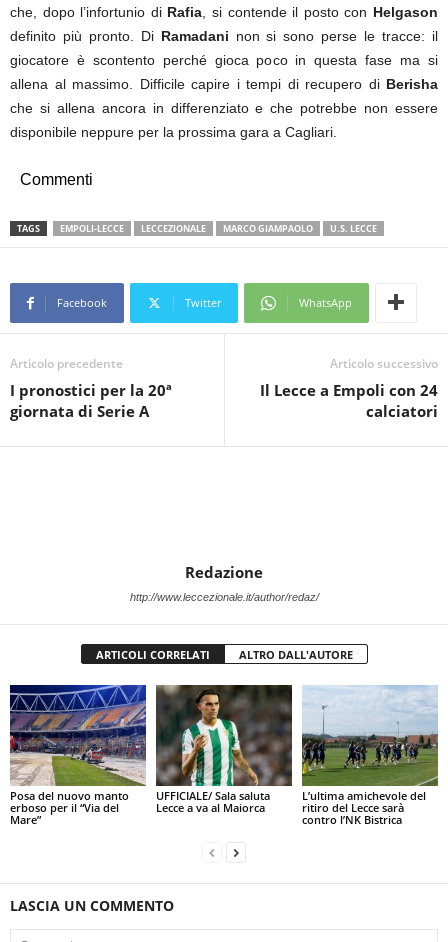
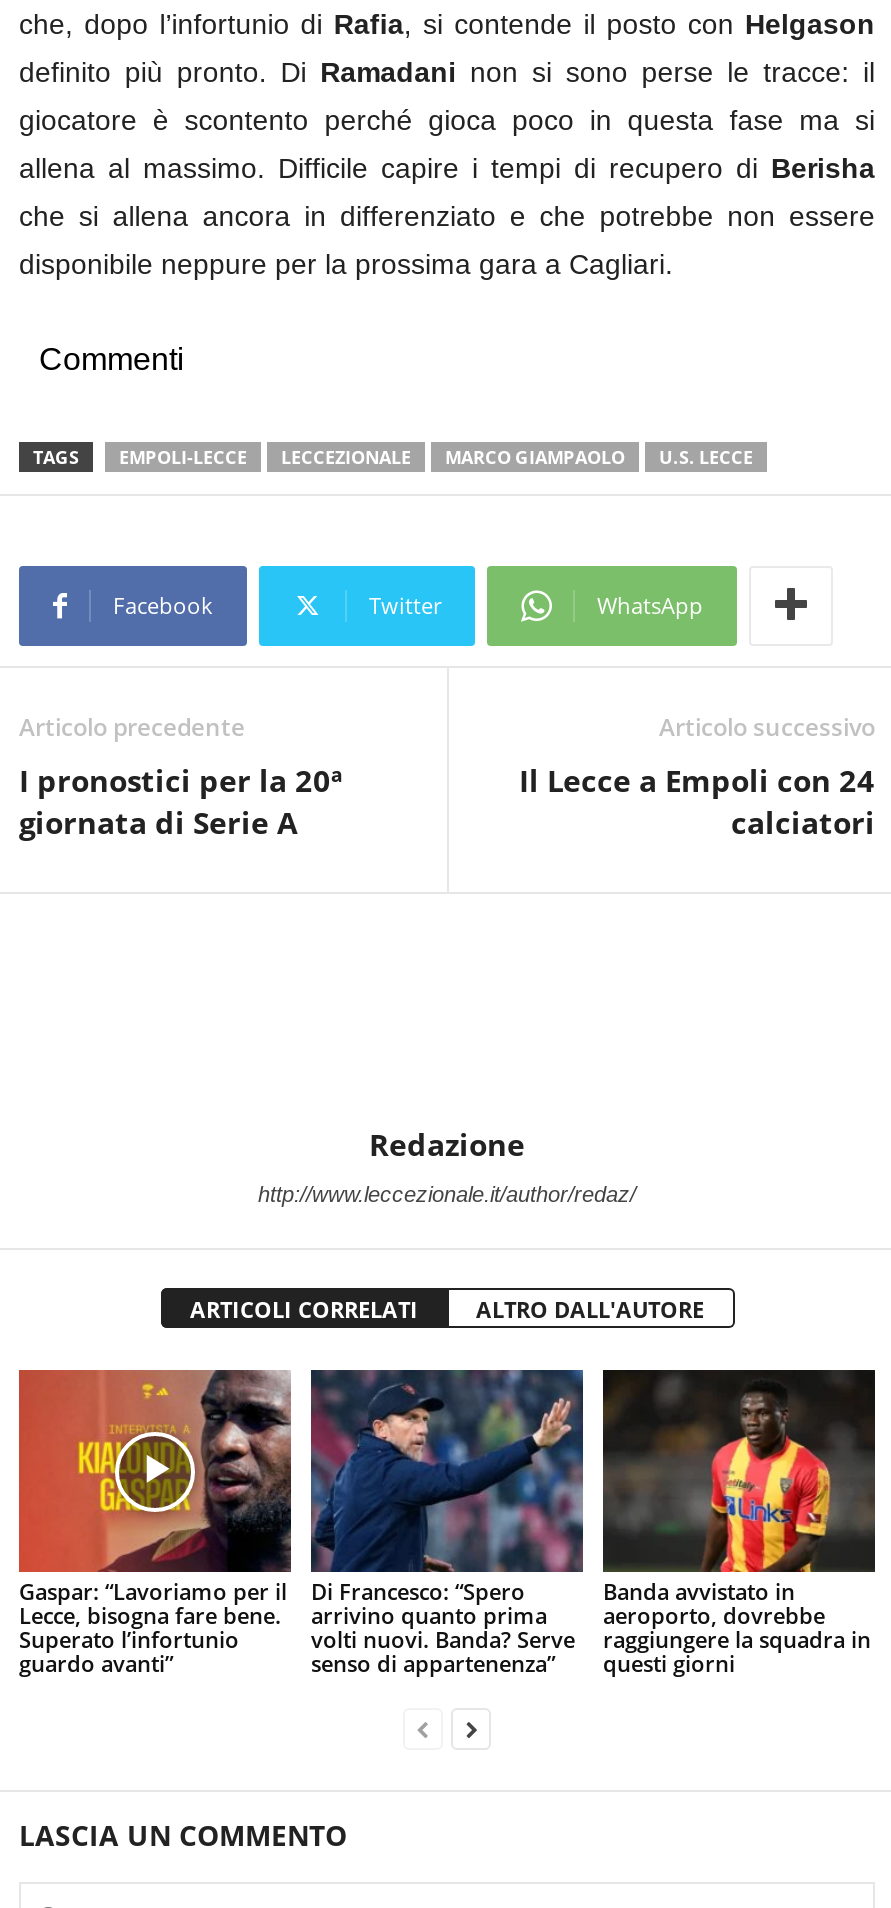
[9,684,147,827] [image] | Posa del nuovo manto | erboso per il “Via del | Mare” -> [17,1368,293,1679] [image] | Gaspar: “Lavoriamo per il | Lecce, bisogna fare bene. | Superato l’infortunio | guardo avanti”
[156,684,293,815] [image] | UFFICIALE/ Sala saluta | Lecce a va al Maiorca -> [311,1368,583,1679] [image] | Di Francesco: “Spero | arrivino quanto prima | volti nuovi. Banda? Serve | senso di appartenenza”
[301,685,439,827] [image] | L’ultima amichevole del | ritiro del Lecce sarà | contro l’NK Bistrica -> [601,1368,877,1679] [image] | Banda avvistato in | aeroporto, dovrebbe | raggiungere la squadra in | questi giorni

